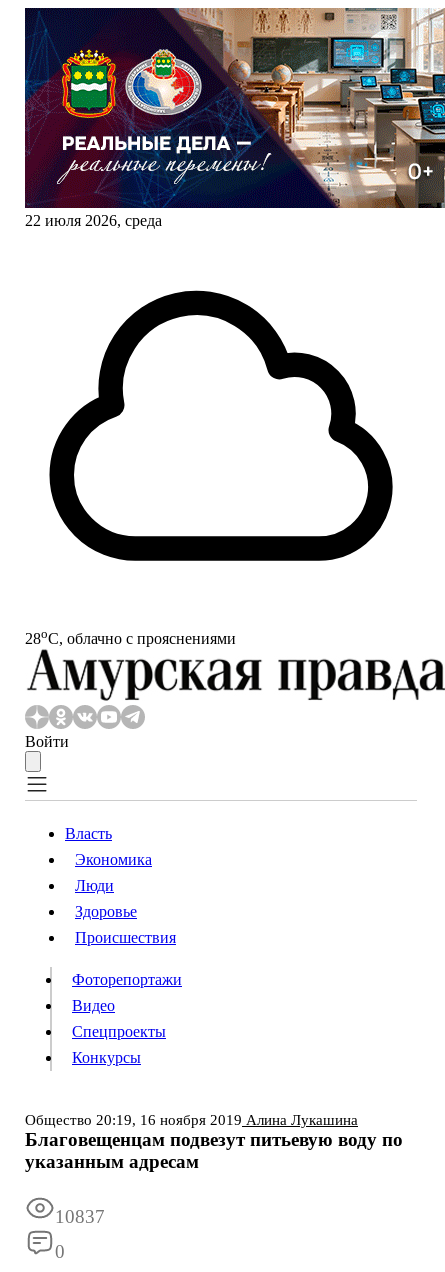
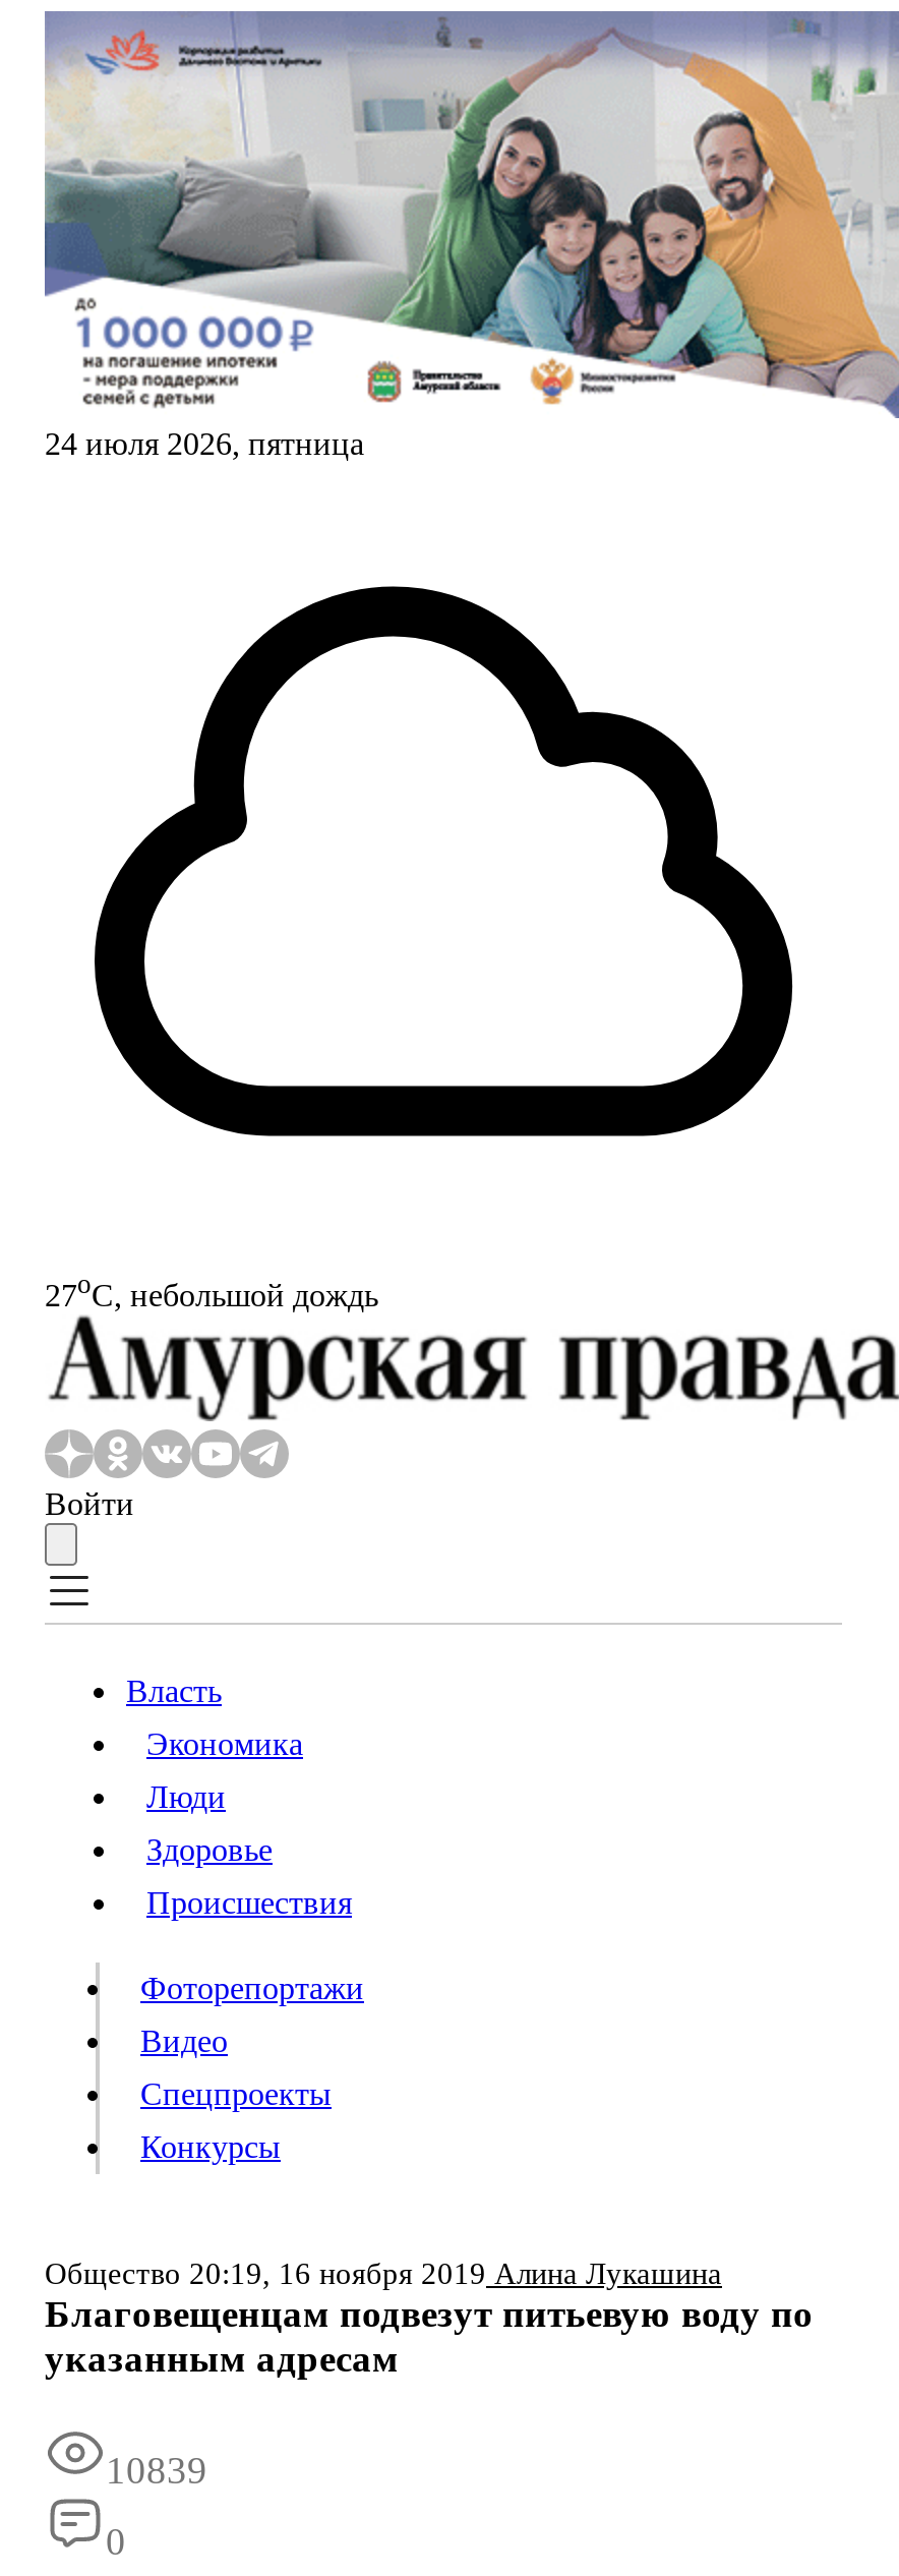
[24,7,442,229] [image] | 22 июля 2026, среда -> [43,11,893,461] [image] | 24 июля 2026, пятница
[25,626,236,647] 28oС, облачно с прояснениями -> [45,1269,378,1312] 27oС, небольшой дождь
[55,1206,105,1227] 10837 -> [106,2449,207,2492] 10839

